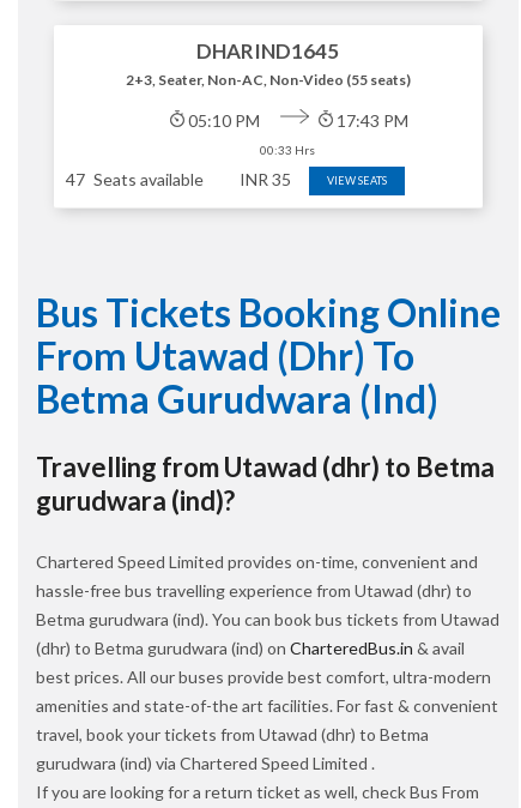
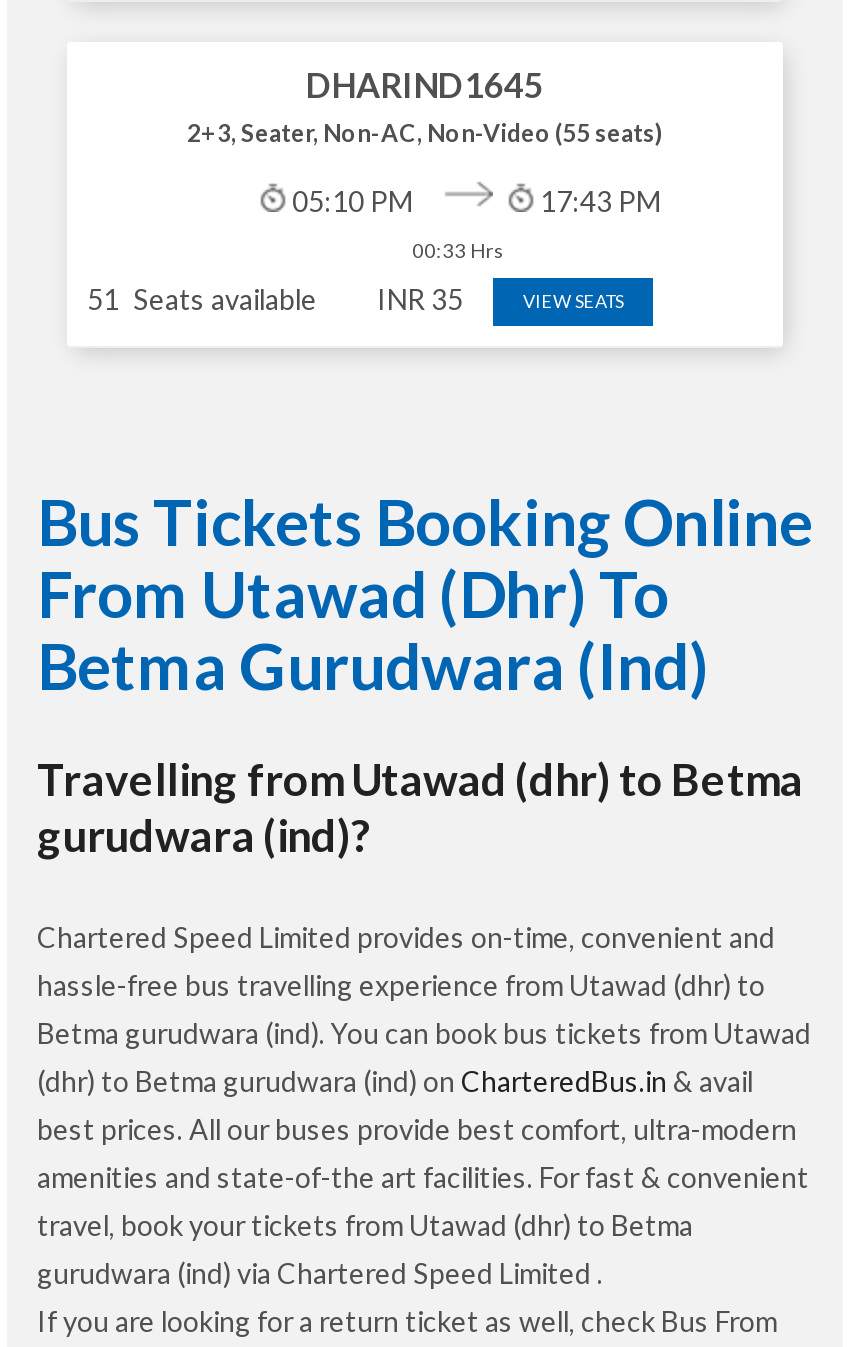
[66,169,204,189] 47 Seats available -> [87,282,317,316] 51 Seats available

